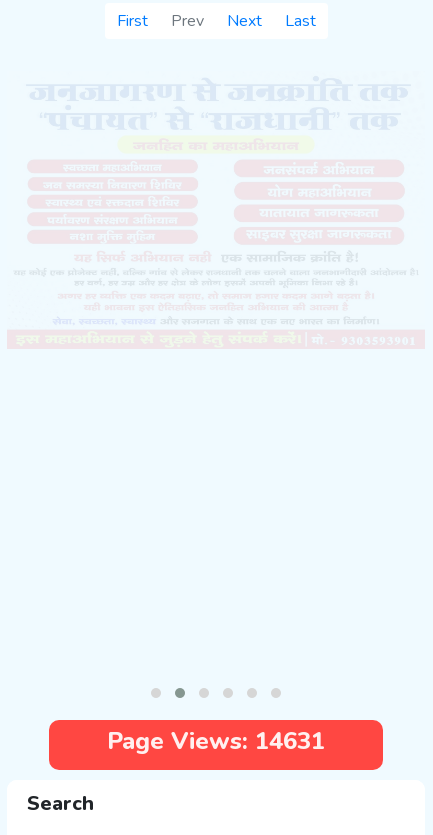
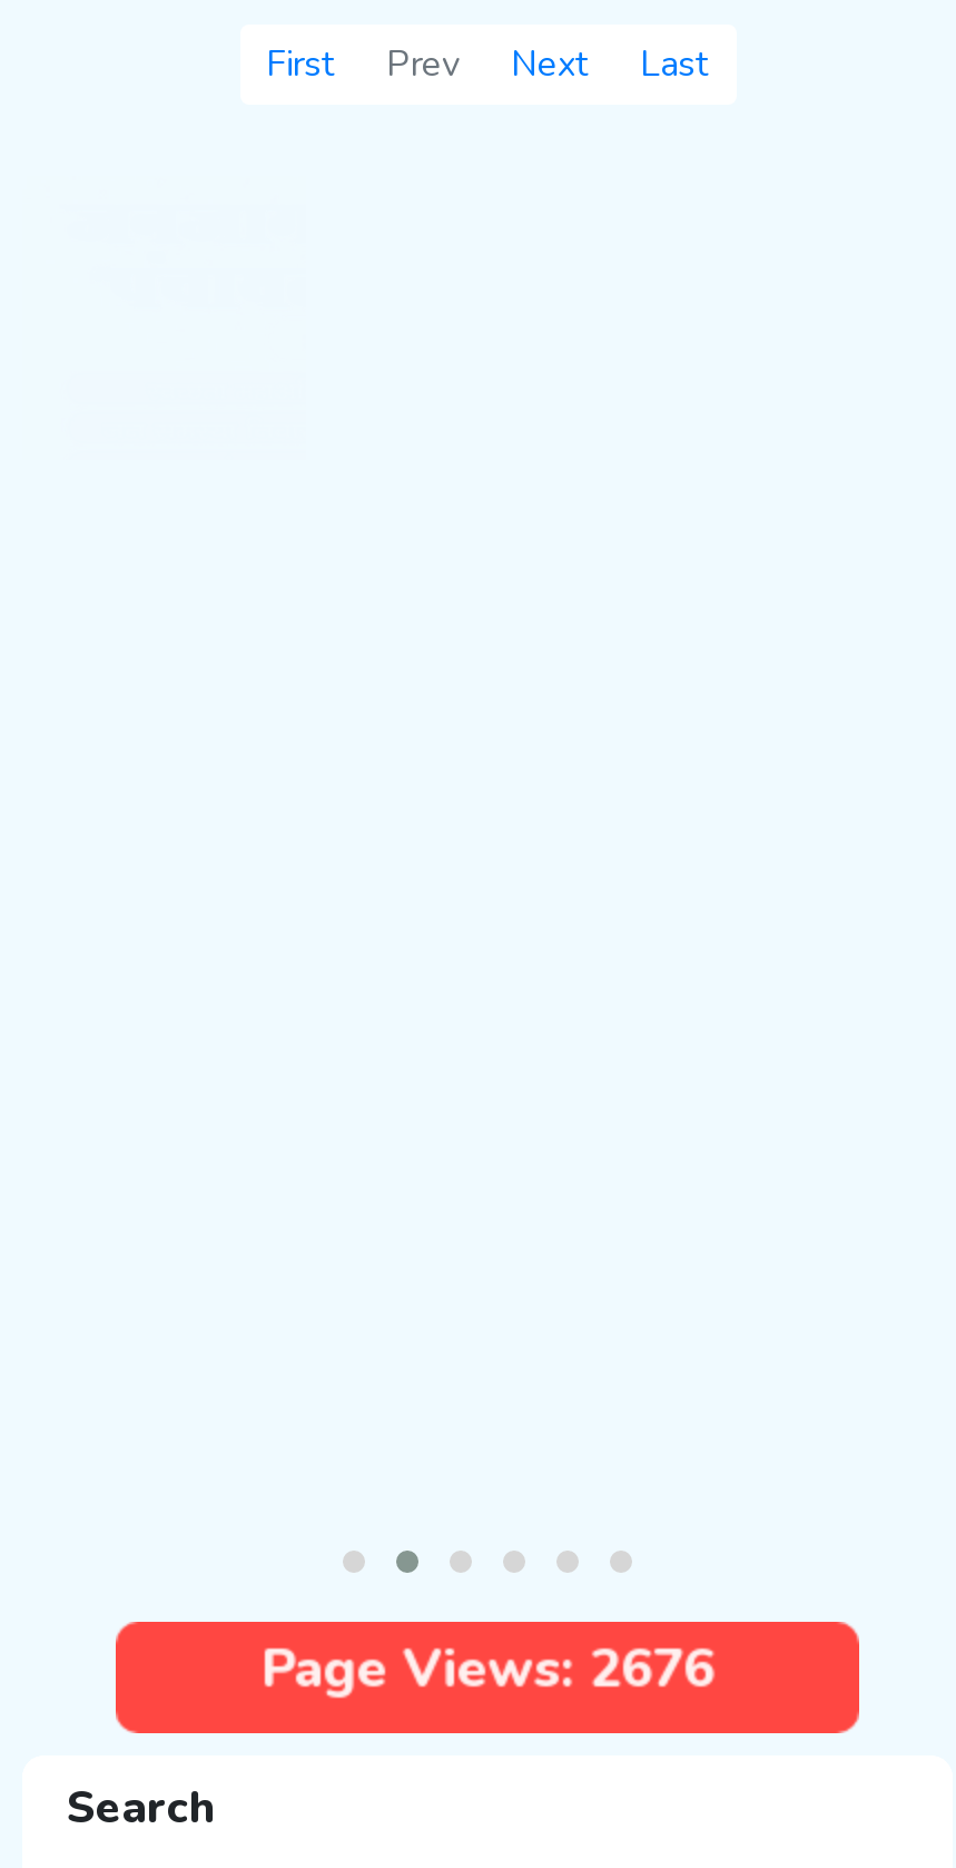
[107,725,325,757] Page Views: 14631 -> [260,1633,714,1704] Page Views: 2676

